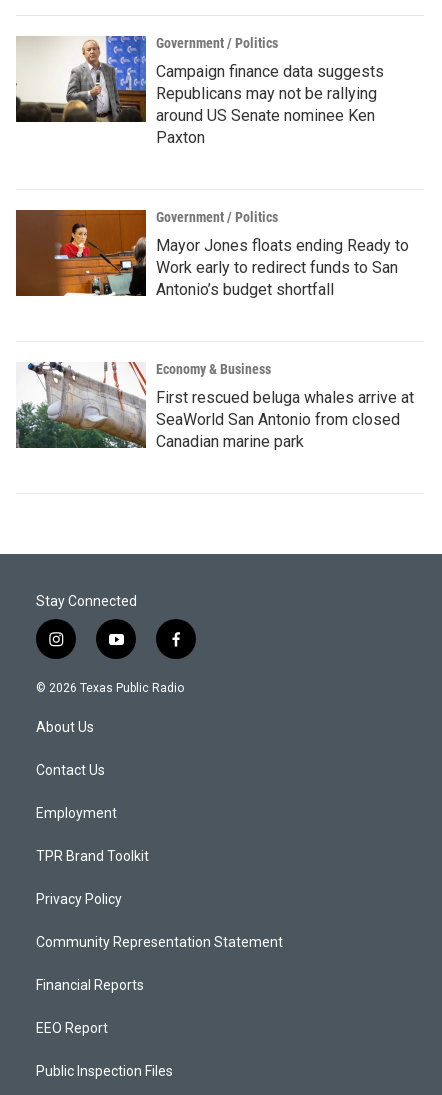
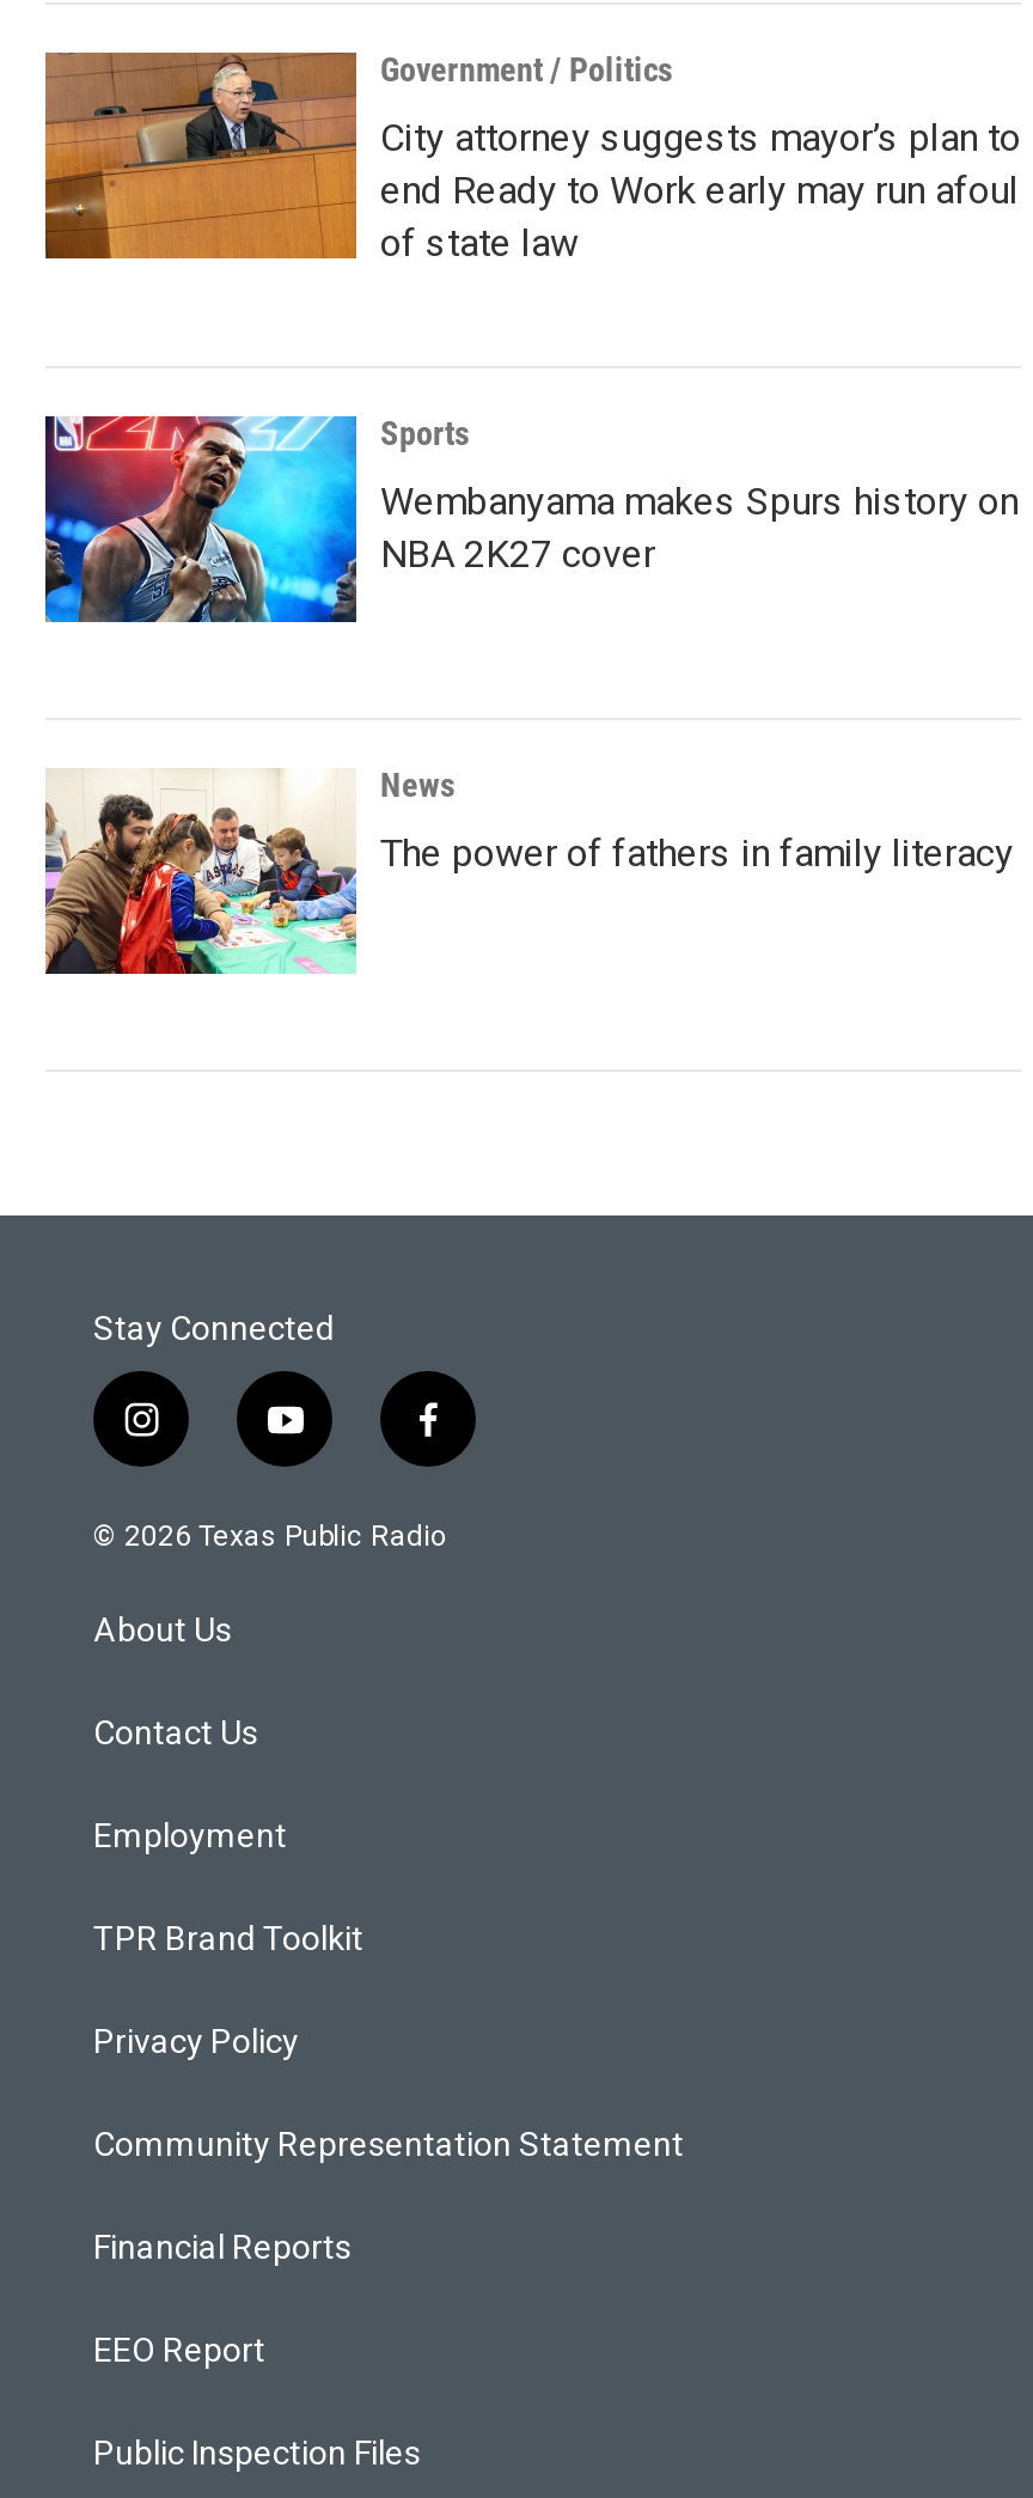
[15,35,384,147] [image] | Campaign finance data suggests | Republicans may not be rallying | around US Senate nominee Ken | Paxton -> [43,50,1021,266] [image] | City attorney suggests mayor’s plan to | end Ready to Work early may run afoul | of state law
[15,209,278,297] [image] | Government / Politics -> [43,414,469,624] [image] | Sports
[156,236,409,299] Mayor Jones floats ending Ready to | Work early to redirect funds to San | Antonio’s budget shortfall -> [380,479,1019,577] Wembanyama makes Spurs history on | NBA 2K27 cover
[15,361,271,449] [image] | Economy & Business -> [43,766,454,976] [image] | News
[156,388,414,451] First rescued beluga whales arrive at | SeaWorld San Antonio from closed | Canadian marine park -> [380,831,1014,876] The power of fathers in family literacy

